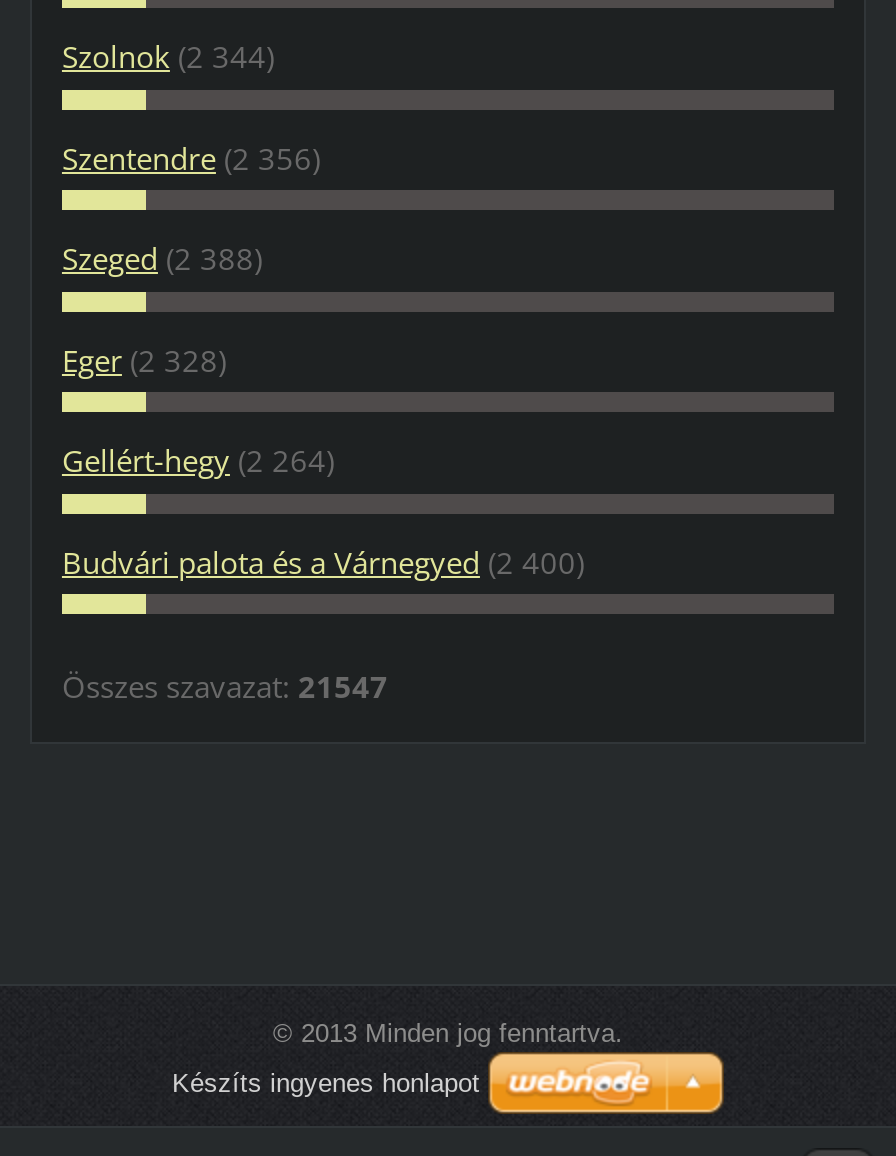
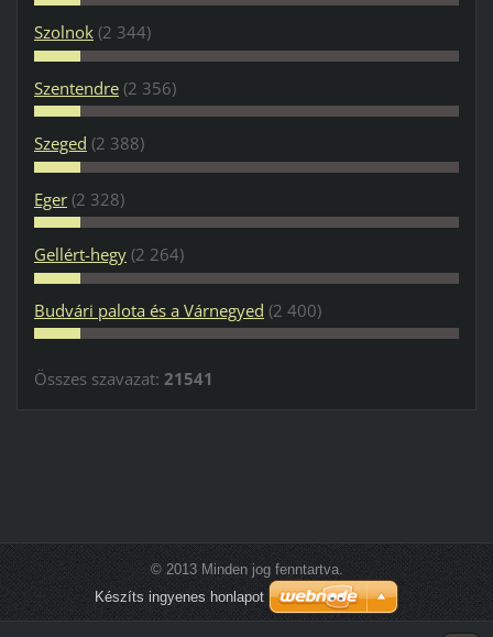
[62,665,388,705] Összes szavazat: 21547 -> [34,367,213,389] Összes szavazat: 21541

